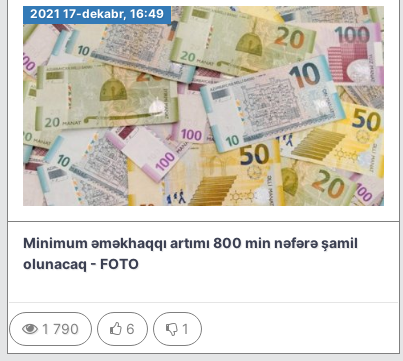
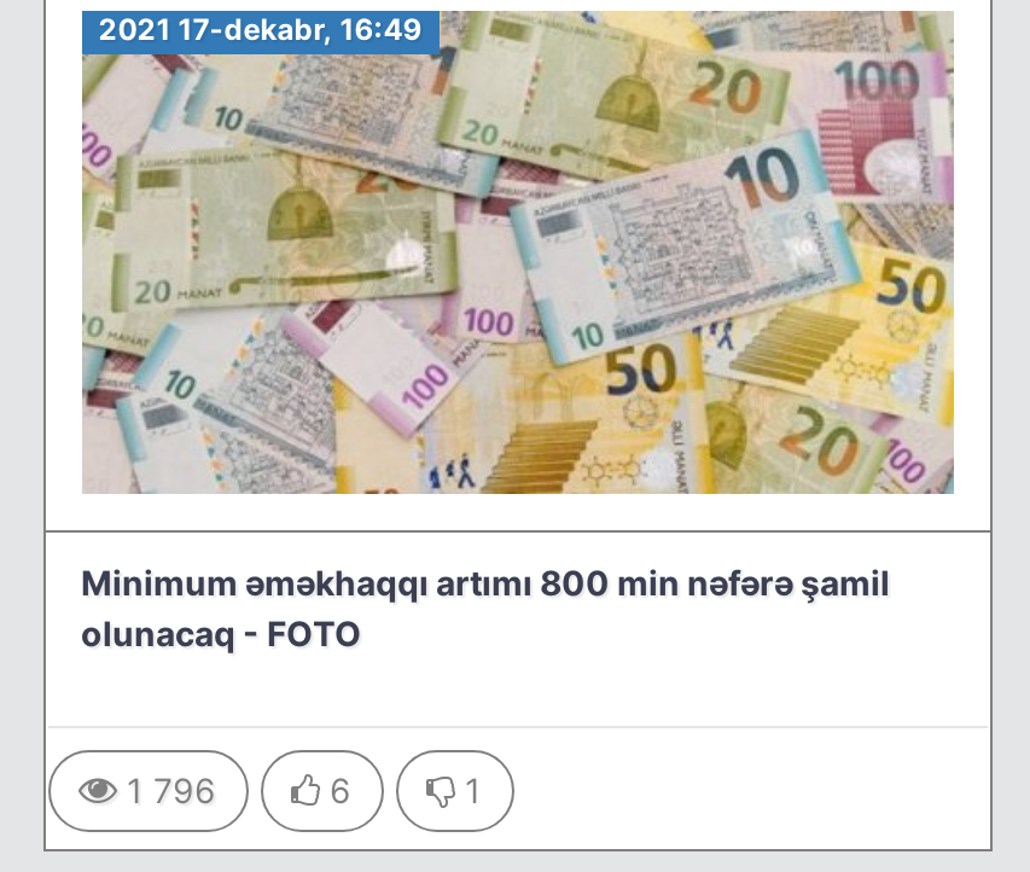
[37,320,78,337] 1 790 -> [117,769,216,810] 1 796

